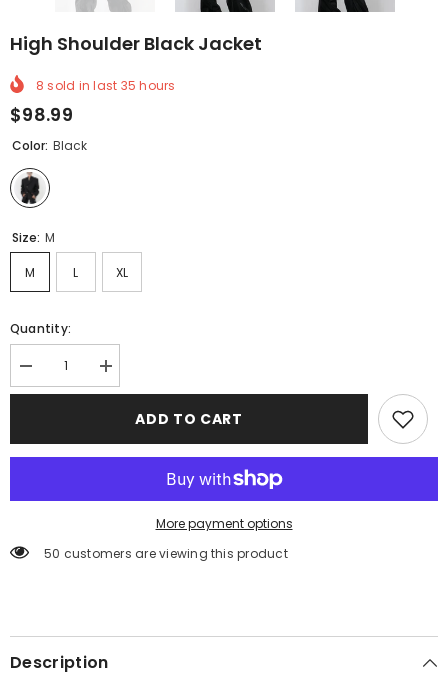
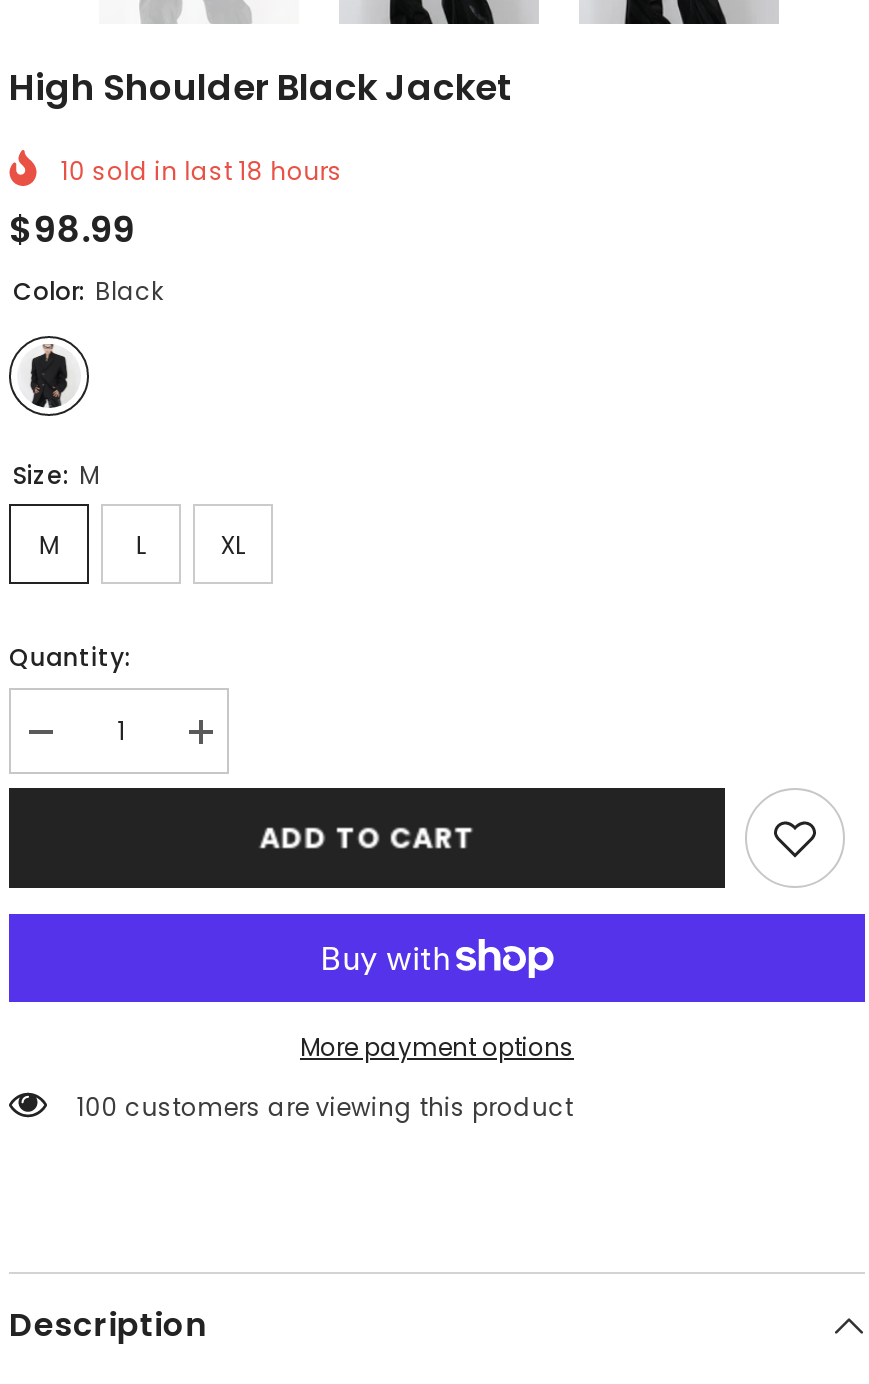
[36,77,176,94] 8 sold in last 35 hours -> [61,154,343,188] 10 sold in last 18 hours
[44,545,288,562] 50 customers are viewing this product -> [77,1089,573,1123] 100 customers are viewing this product

